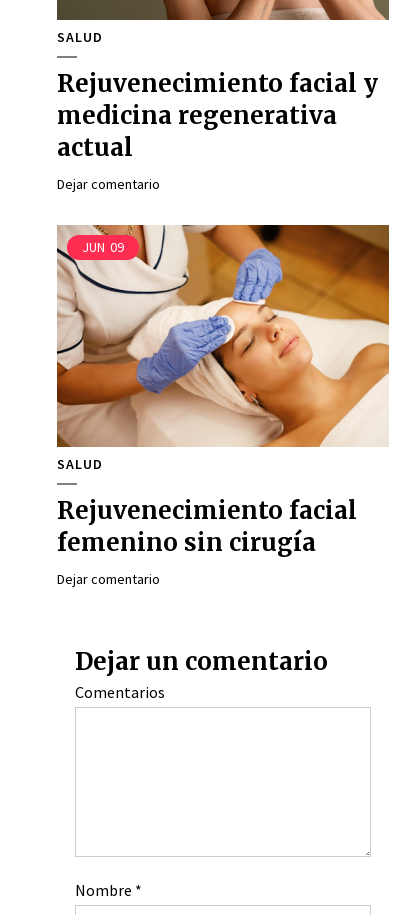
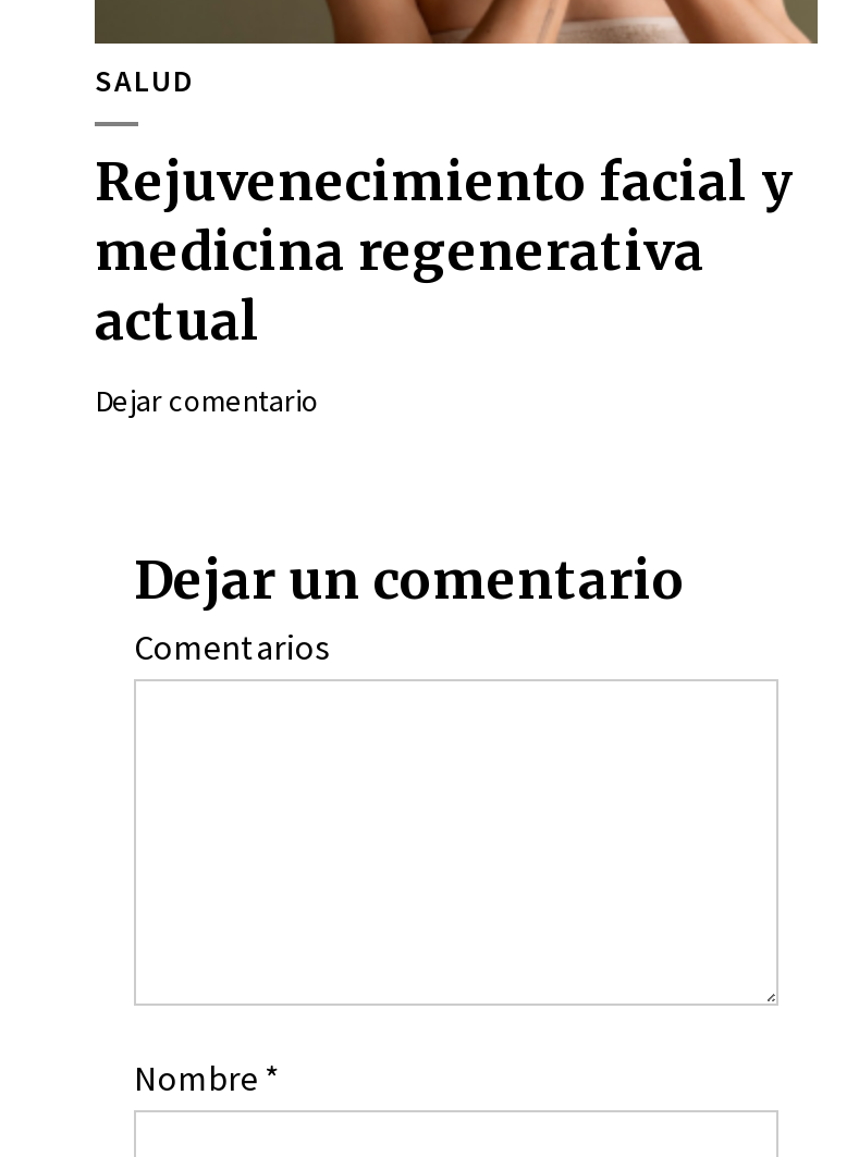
[56,224,390,448] [image] | JUN 09 -> none
[57,455,357,588] SALUD | Rejuvenecimiento facial | femenino sin cirugía | Dejar comentario -> none

